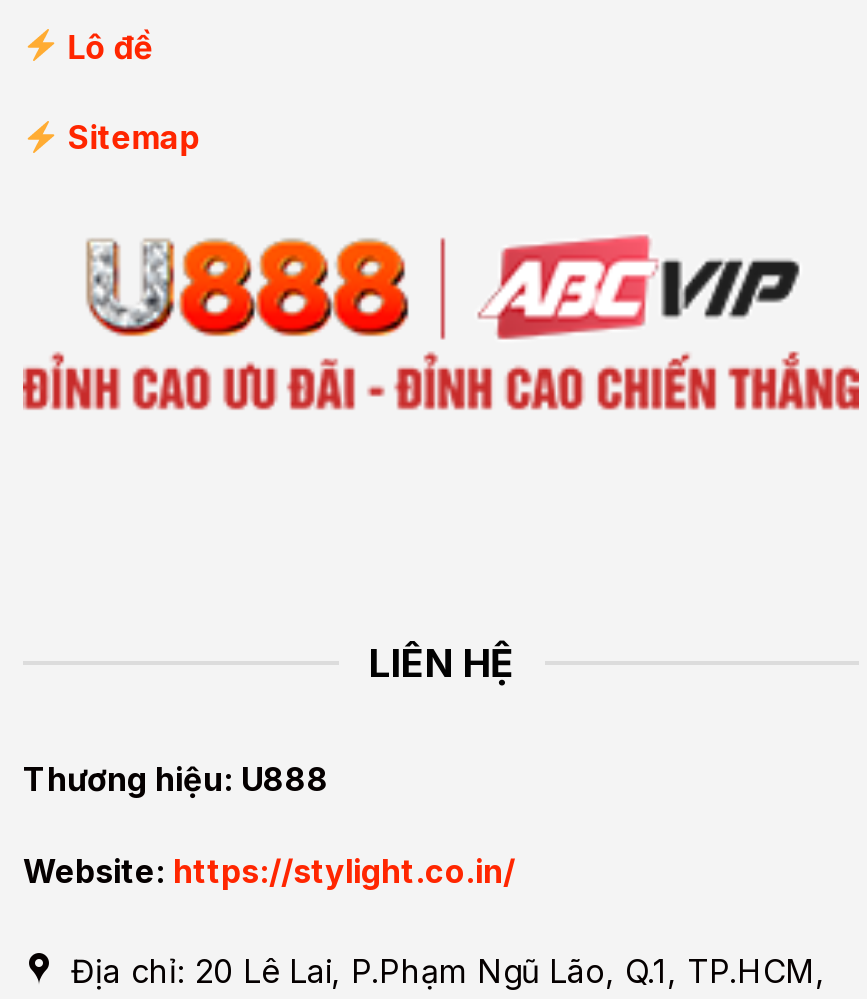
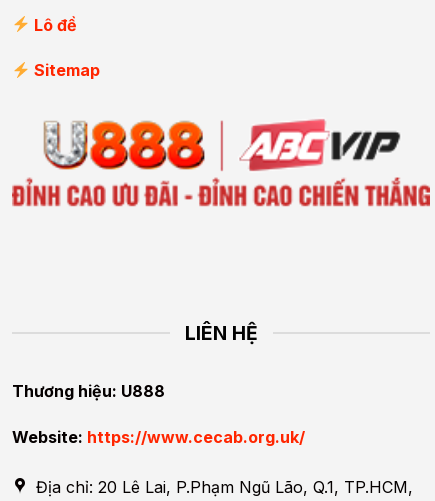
[23,850,515,890] Website: https://stylight.co.in/ -> [12,427,305,447] Website: https://www.cecab.org.uk/

